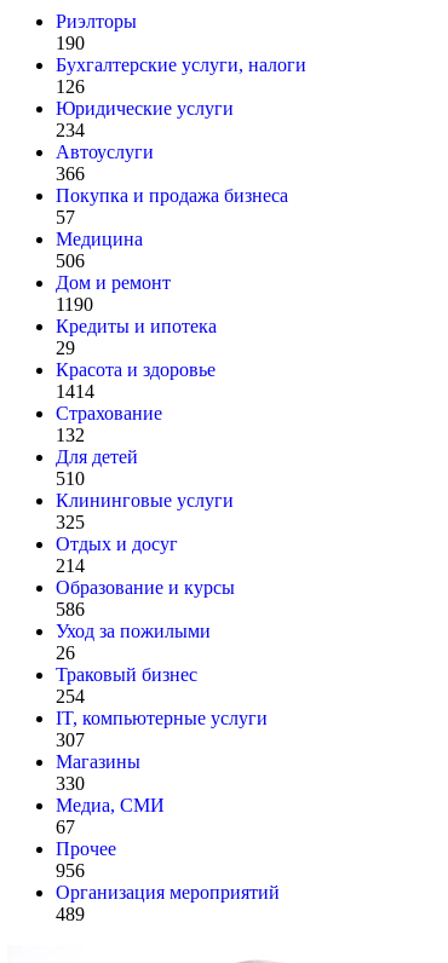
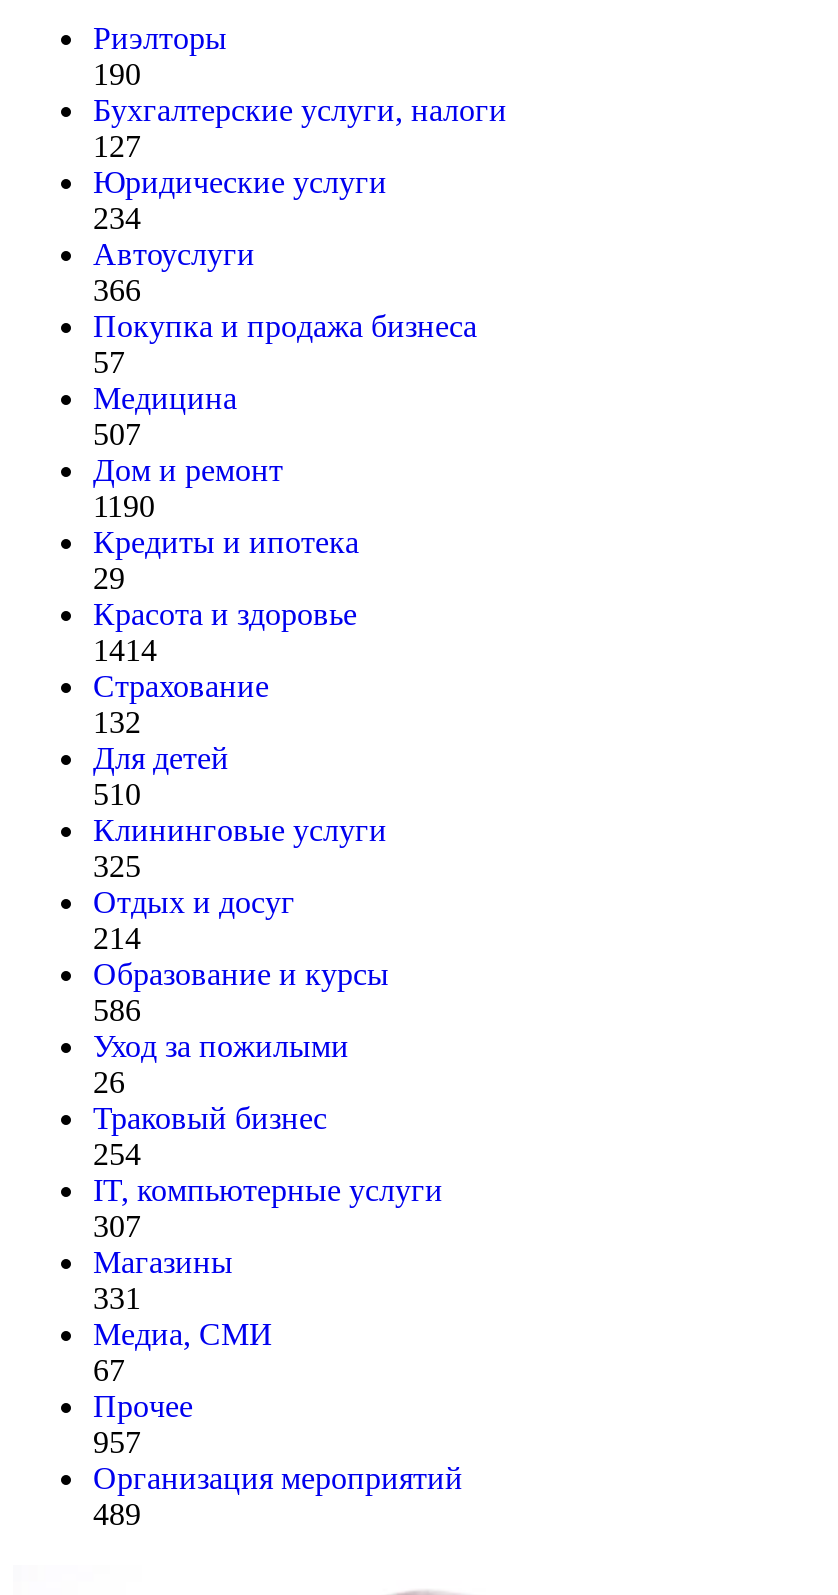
[56,76,85,97] 126 -> [93,129,141,163] 127
[56,250,85,271] 506 -> [93,417,141,451] 507
[56,773,85,794] 330 -> [93,1281,141,1315] 331
[56,860,85,881] 956 -> [93,1425,141,1459] 957

